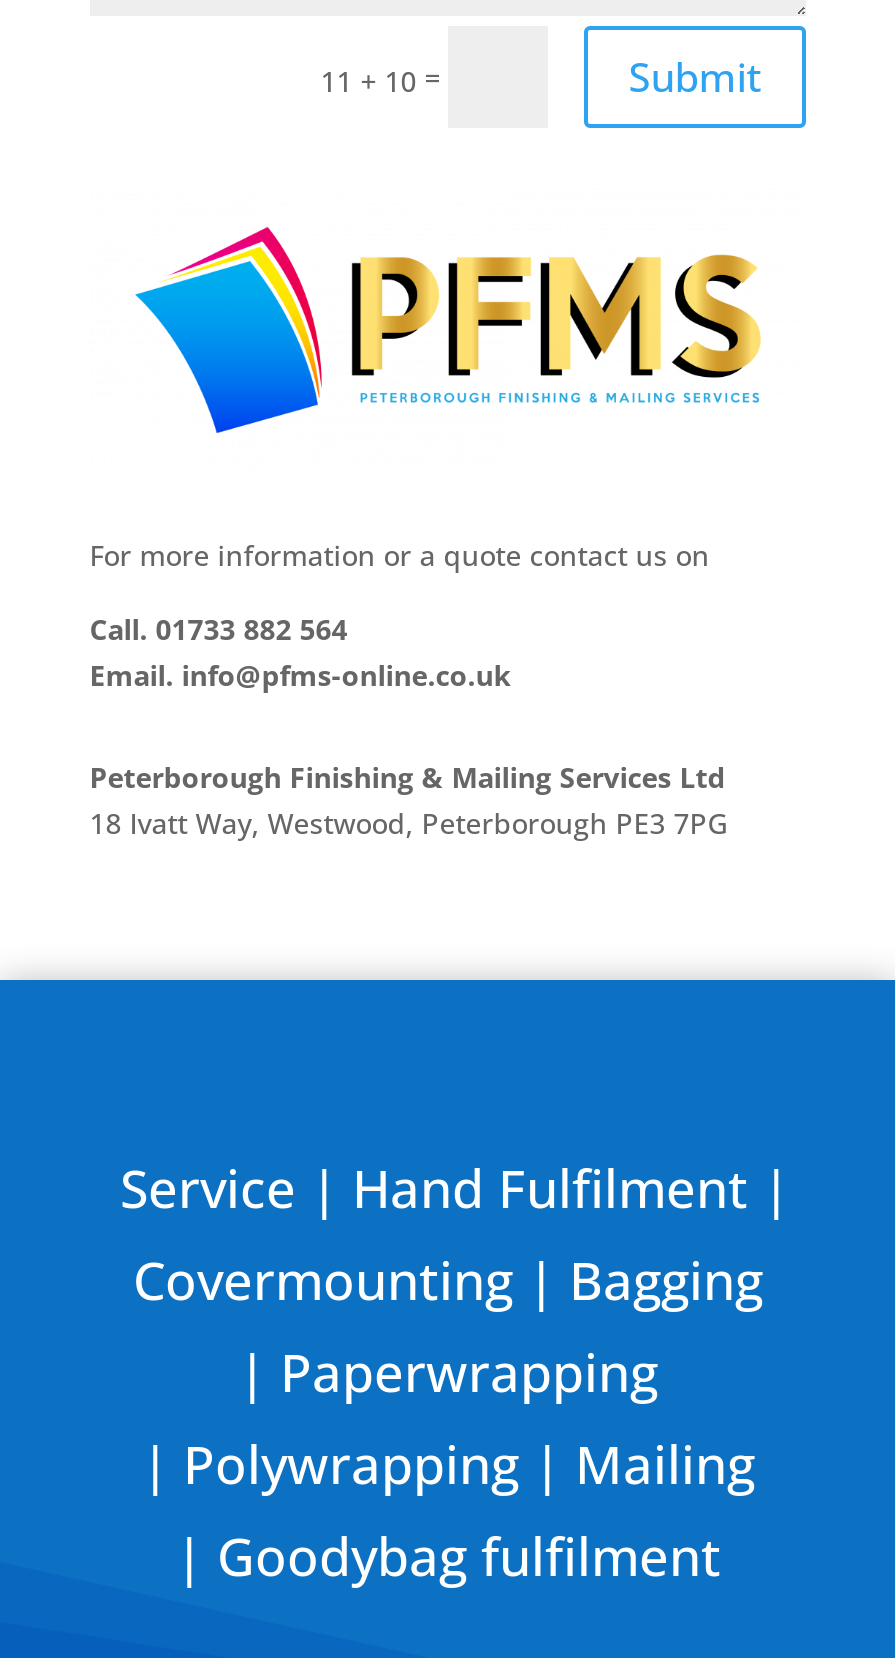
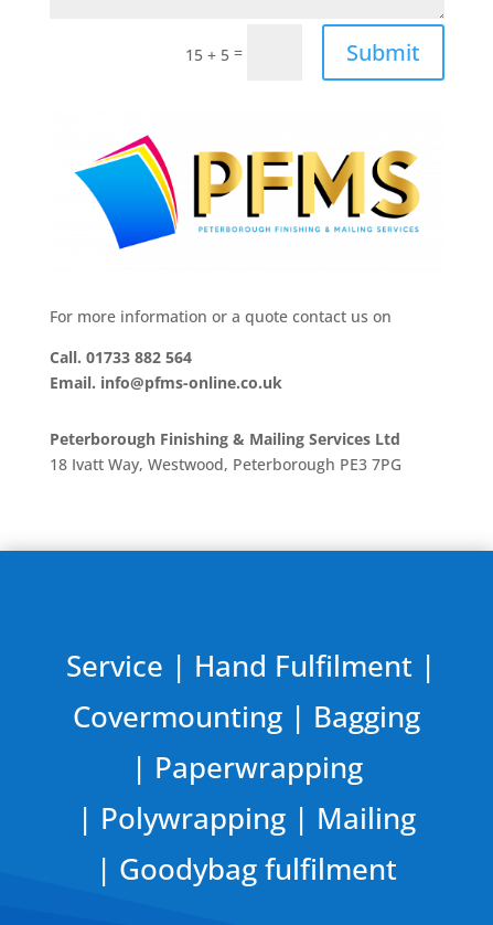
[320,59,448,100] 11 + 10 = -> [186,42,247,65] 15 + 5 =

